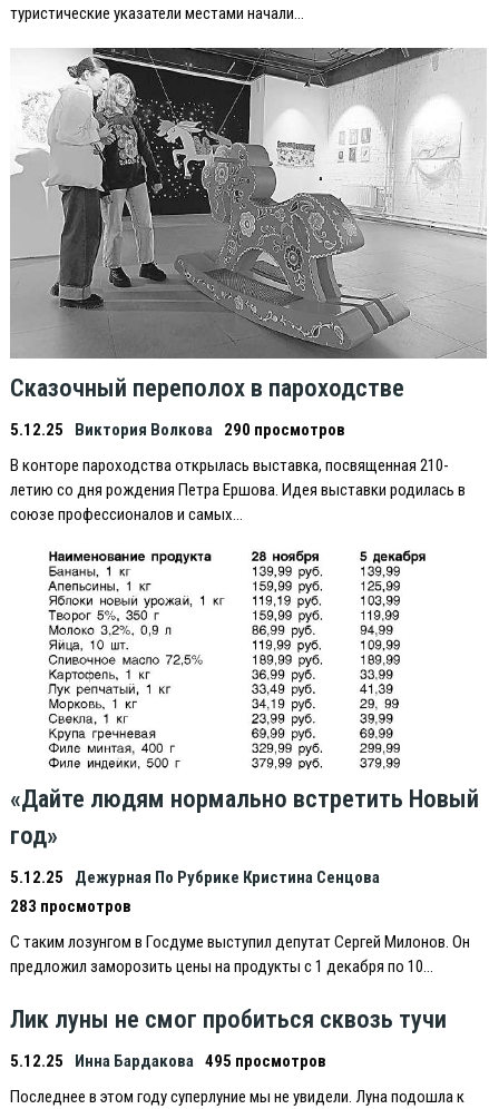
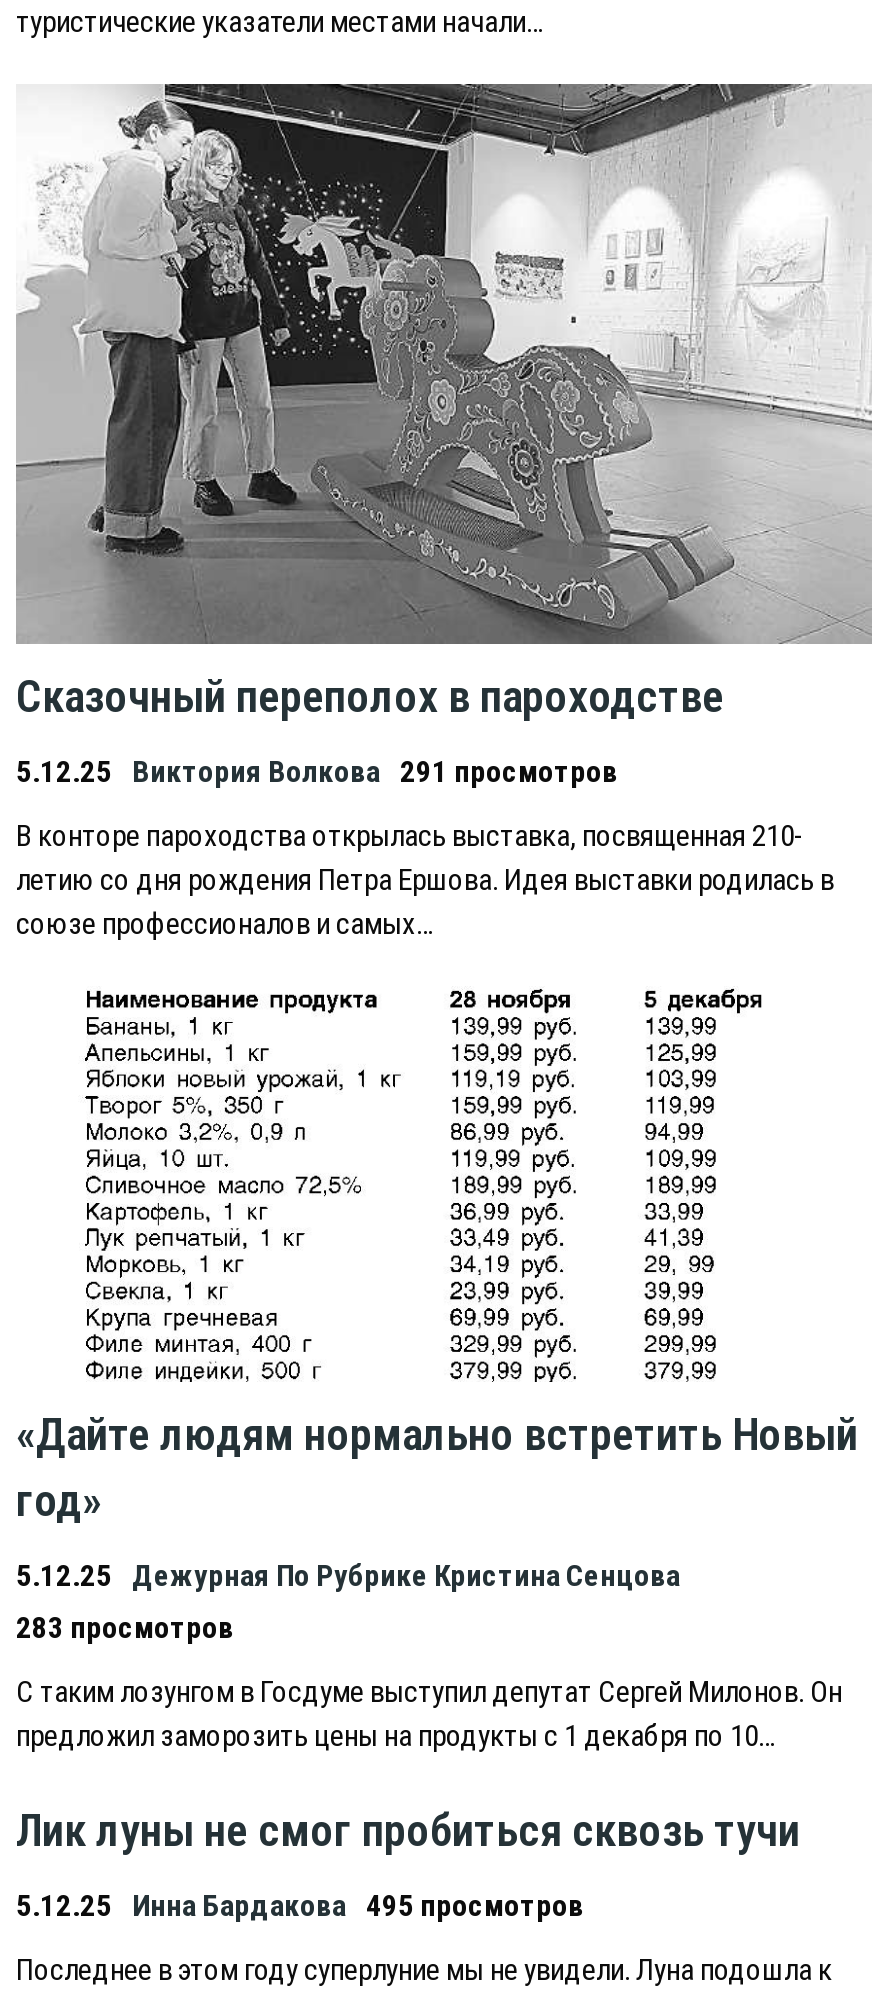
[10,420,345,440] 5.12.25 Виктория Волкова 290 просмотров -> [16,755,618,791] 5.12.25 Виктория Волкова 291 просмотров

